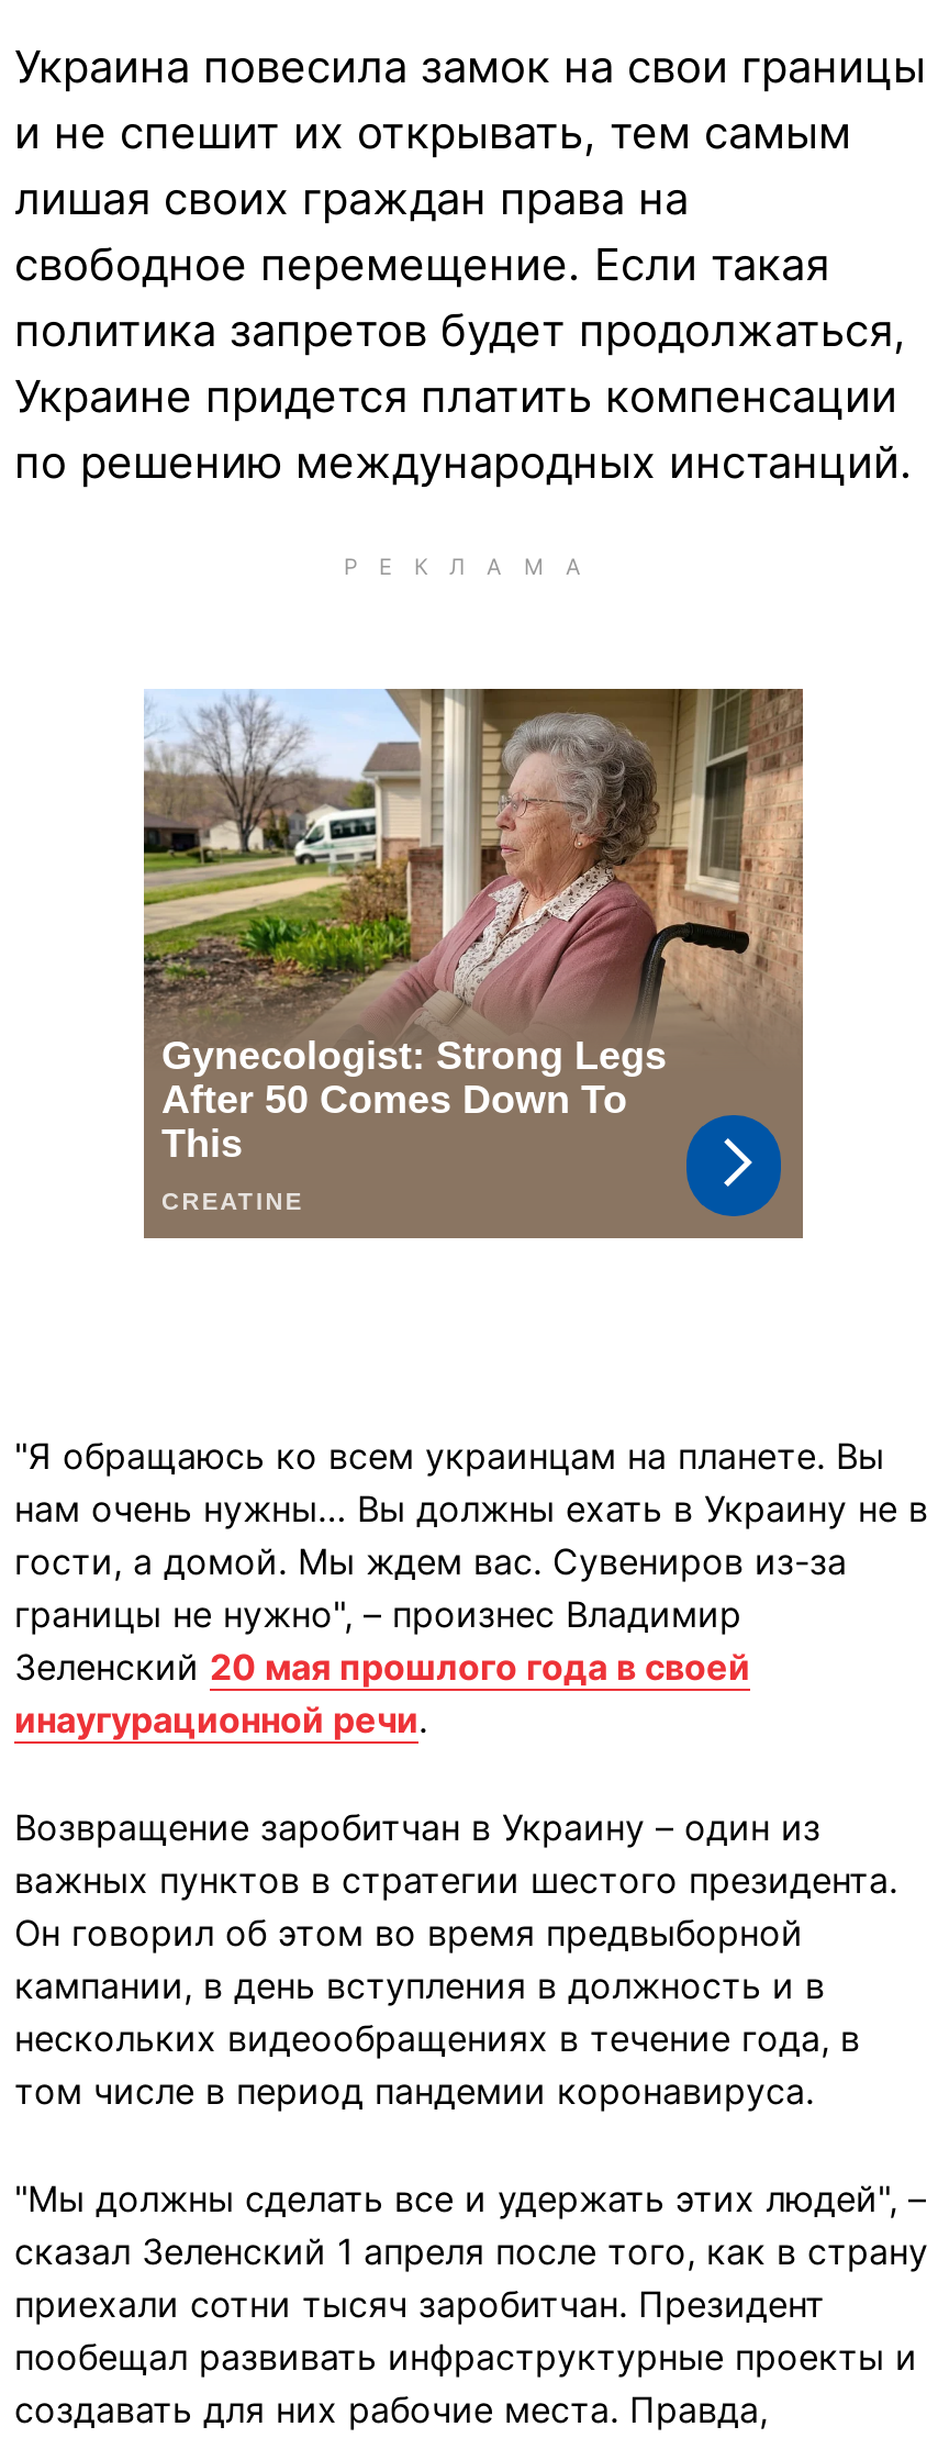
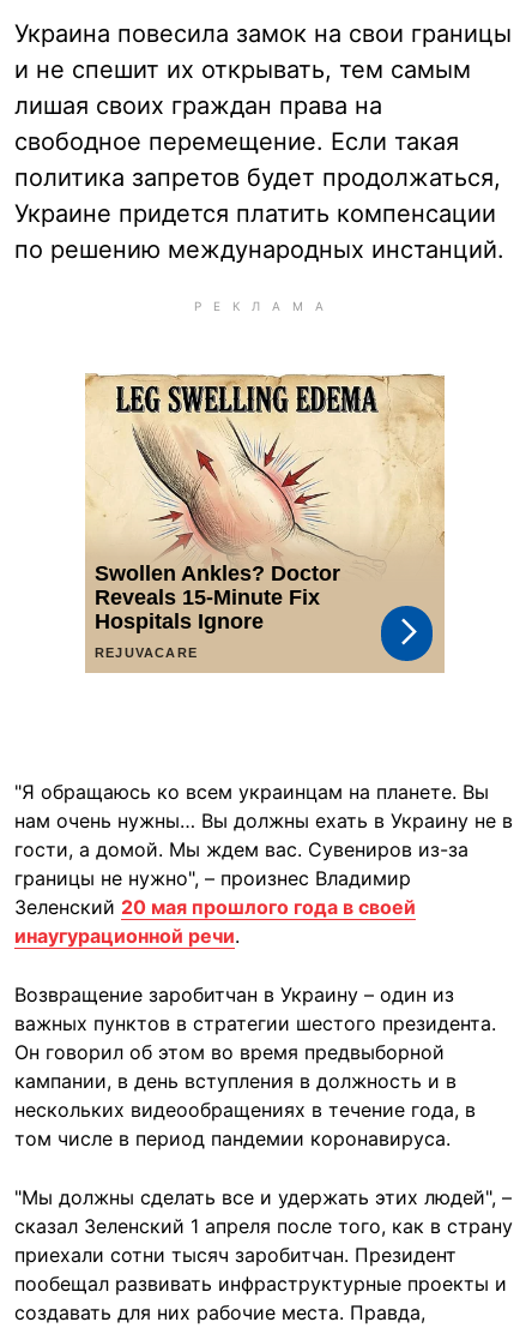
[142,687,805,1238] [image] -> [84,372,446,672] [image]

